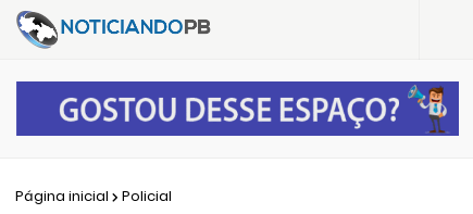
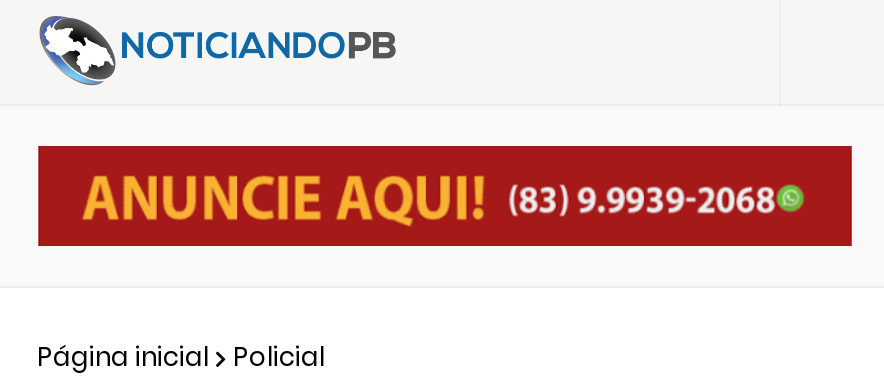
[15,80,460,137] [image] -> [35,144,855,248] [image]

